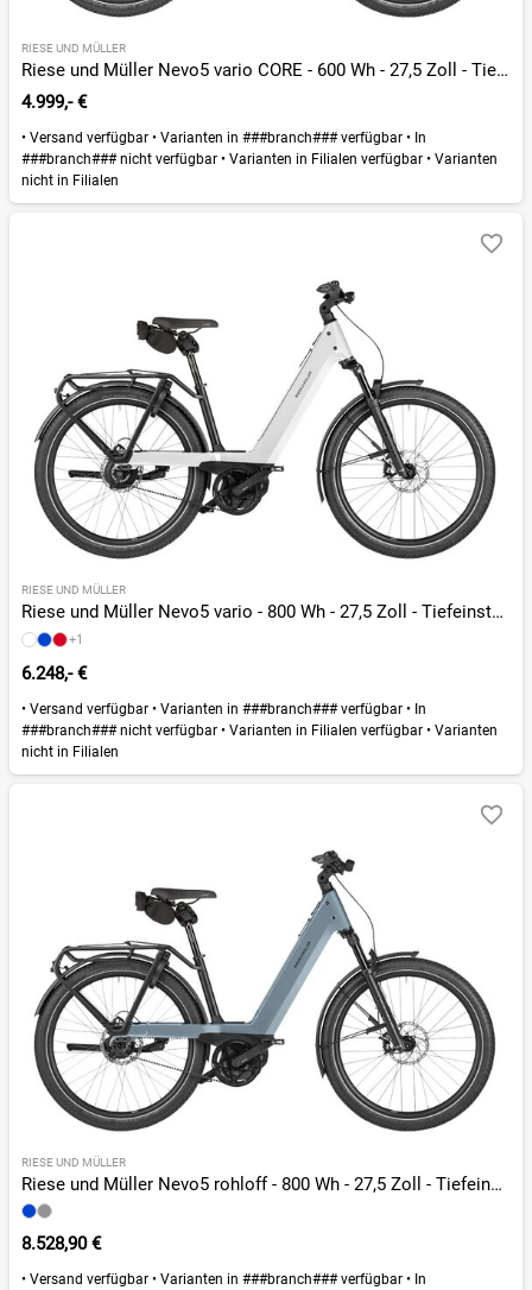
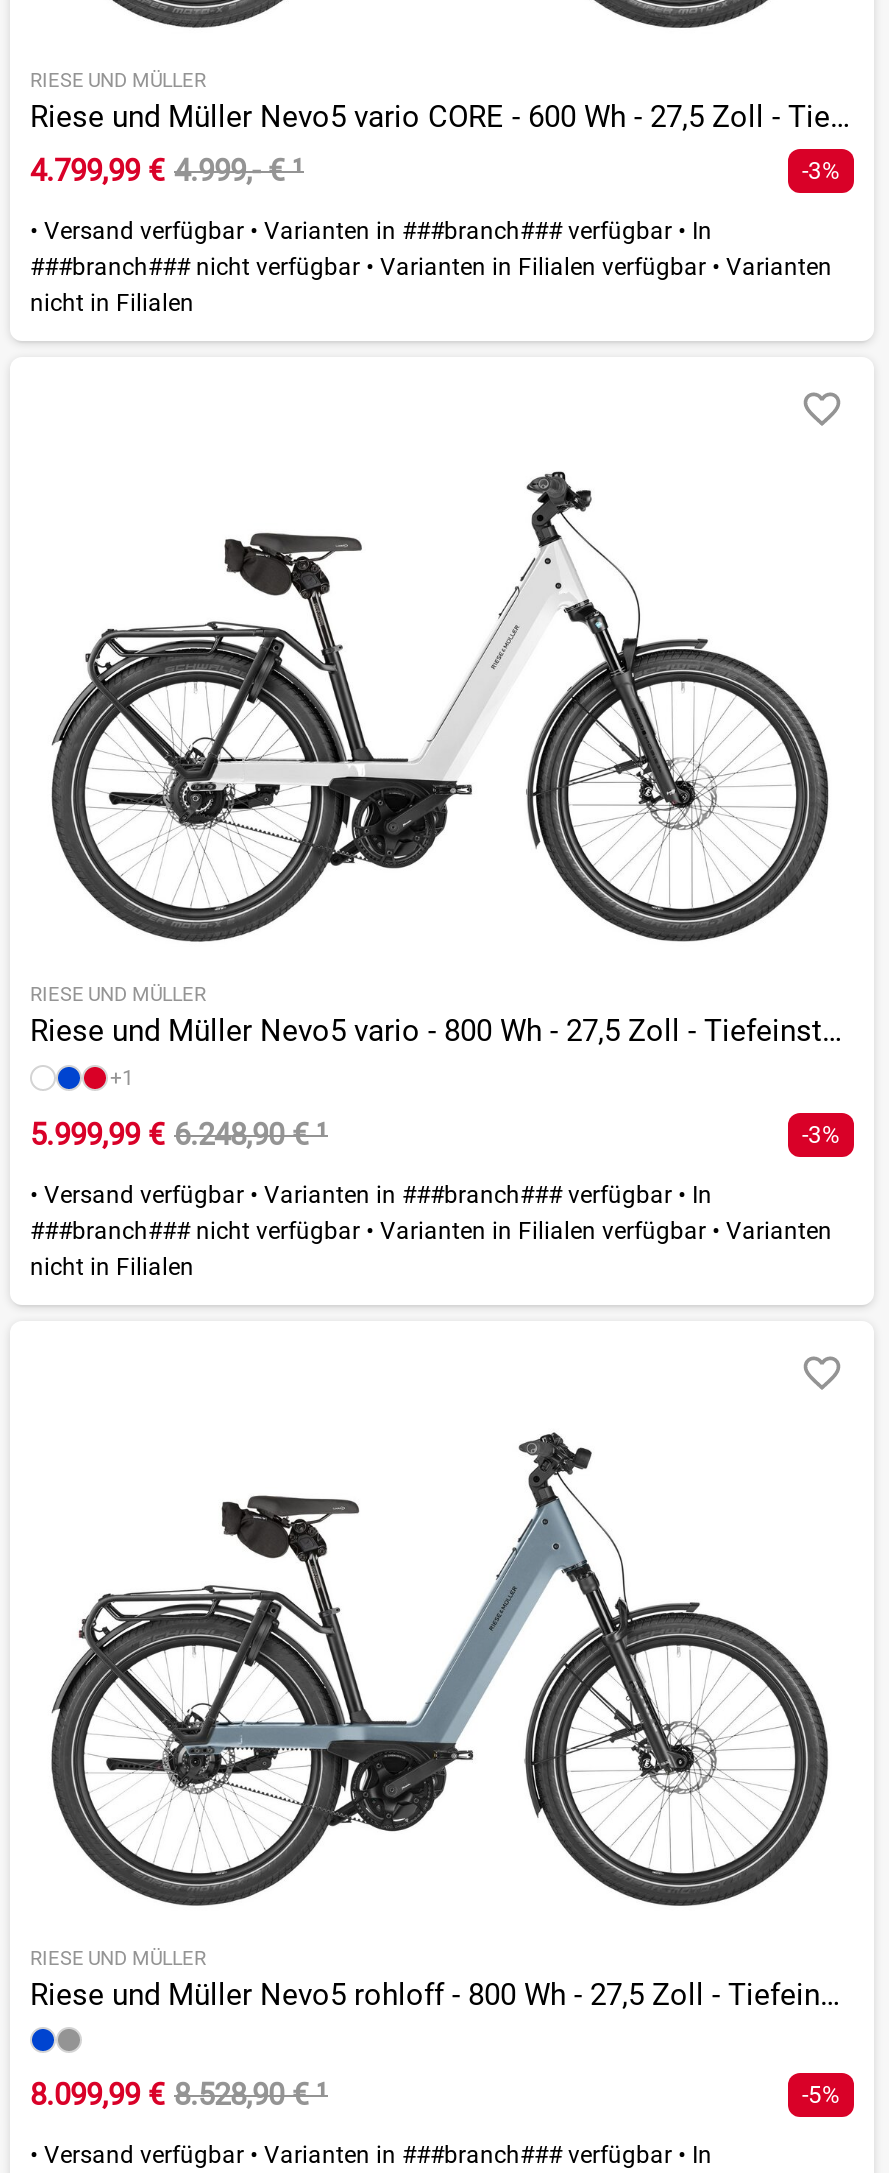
[21,91,87,113] 4.999,- € -> [30,154,840,190] 4.799,99 € 4.999,- €¹ | -3%
[21,663,87,685] 6.248,- € -> [30,1117,840,1153] 5.999,99 € 6.248,90 €¹ | -3%
[21,1233,101,1254] 8.528,90 € -> [30,2077,840,2113] 8.099,99 € 8.528,90 €¹ | -5%

